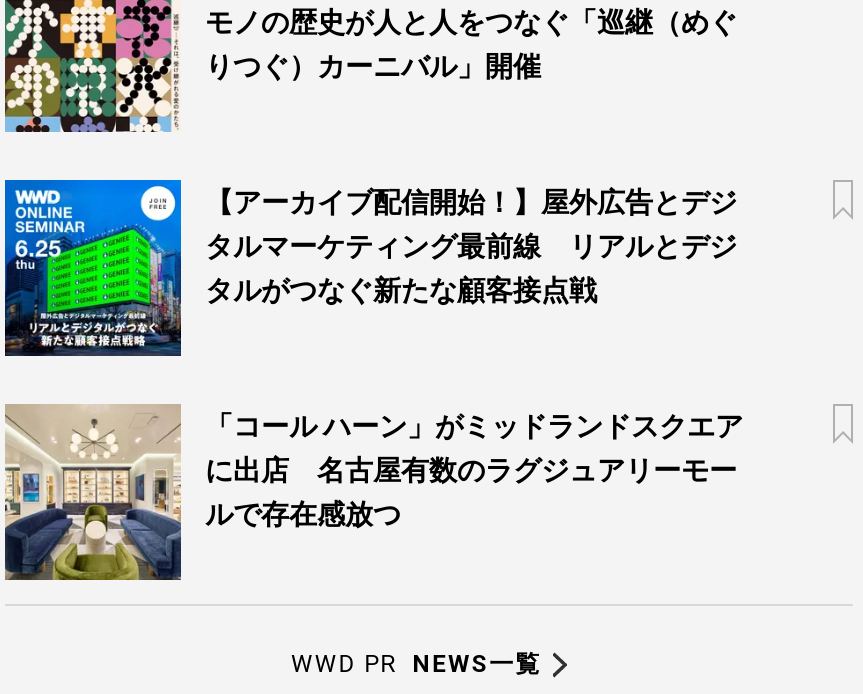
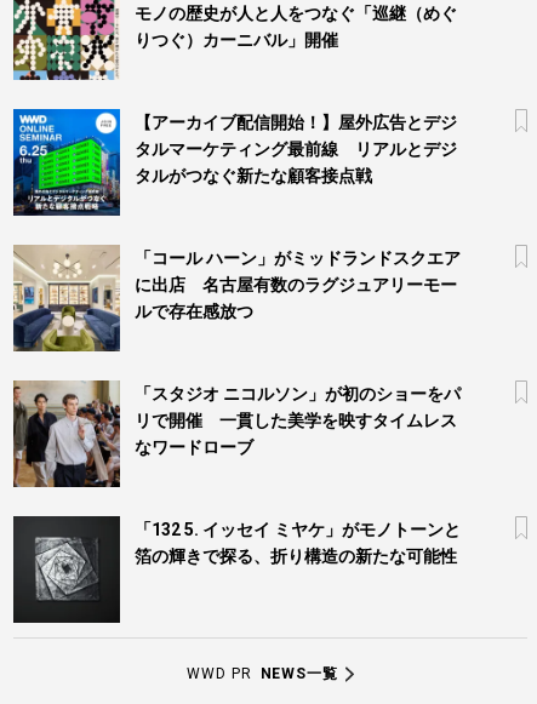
none -> [12,379,461,488] [image] | 「スタジオ ニコルソン」が初のショーをパ | リで開催 一貫した美学を映すタイムレス | なワードローブ
none -> [12,515,461,624] [image] | 「132 5. イッセイ ミヤケ」がモノトーンと | 箔の輝きで探る、折り構造の新たな可能性

